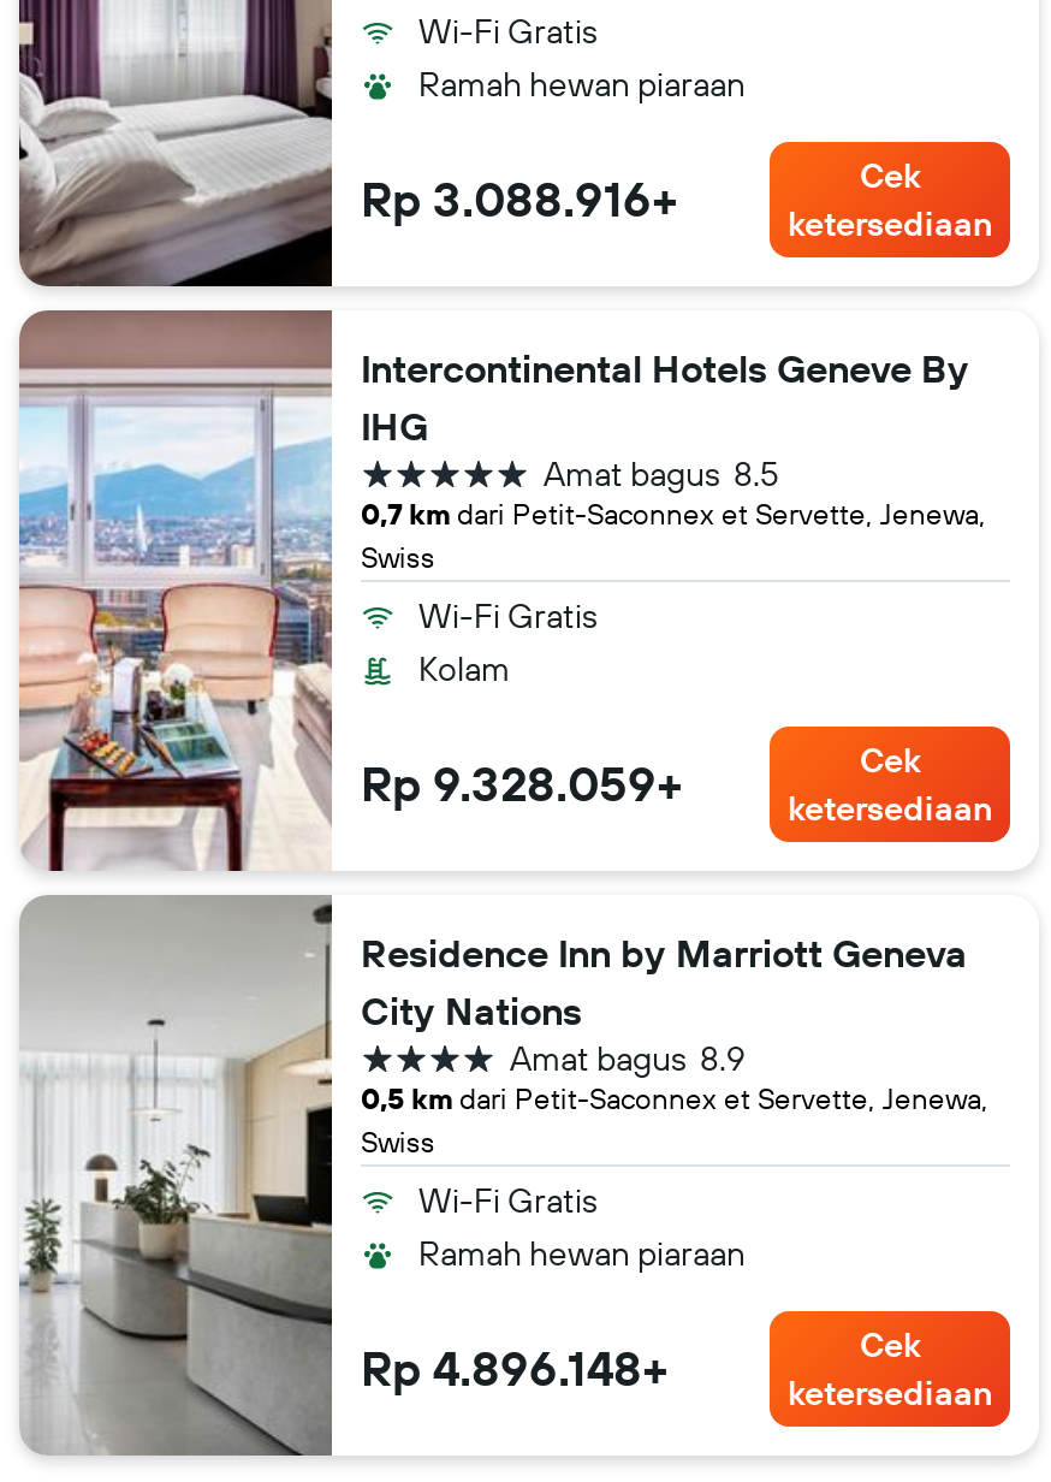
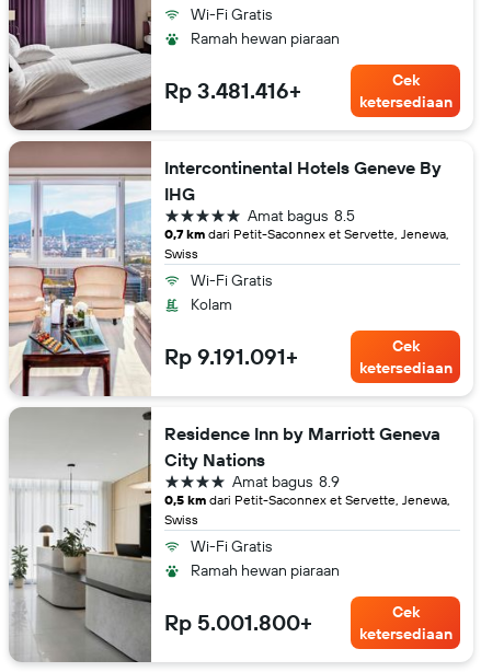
[361,168,678,229] Rp 3.088.916+ -> [164,77,301,104] Rp 3.481.416+
[361,753,683,813] Rp 9.328.059+ -> [164,343,298,370] Rp 9.191.091+
[361,1338,669,1398] Rp 4.896.148+ -> [164,609,312,636] Rp 5.001.800+

